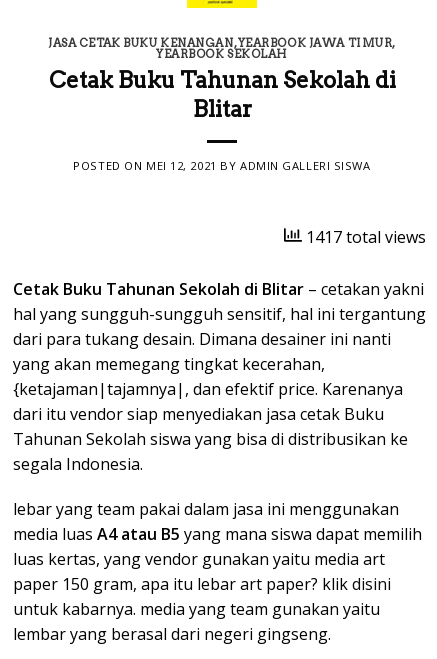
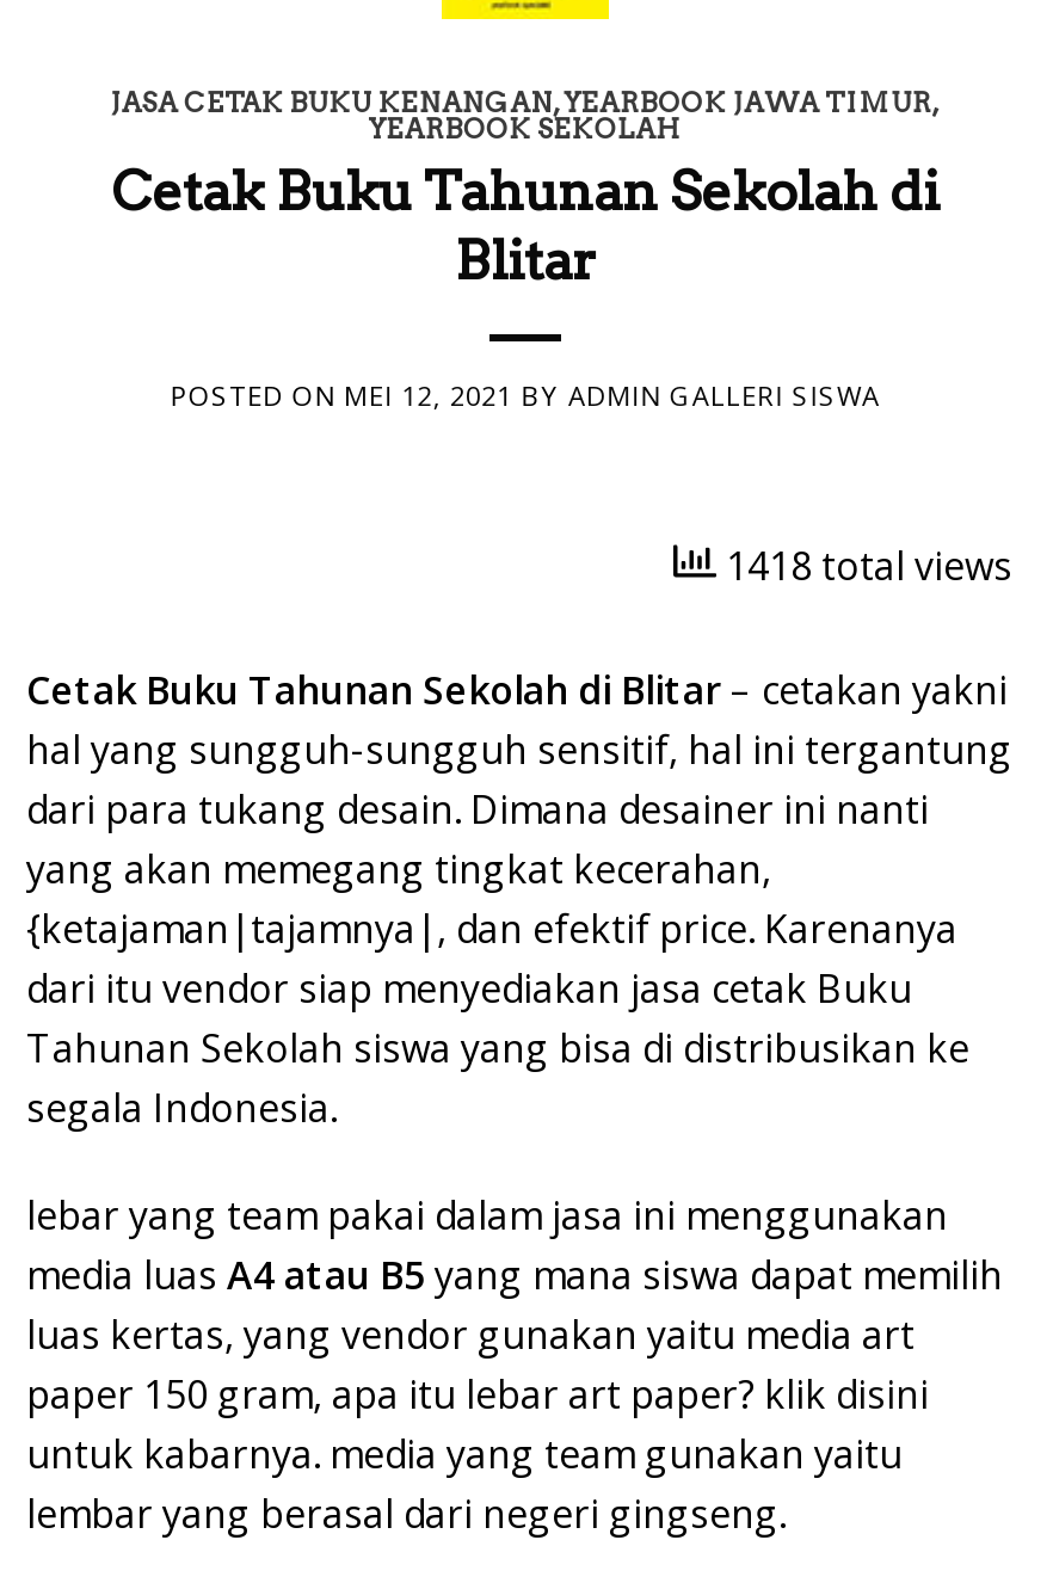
[302,226,426,248] 1417 total views -> [716,539,1012,591] 1418 total views

